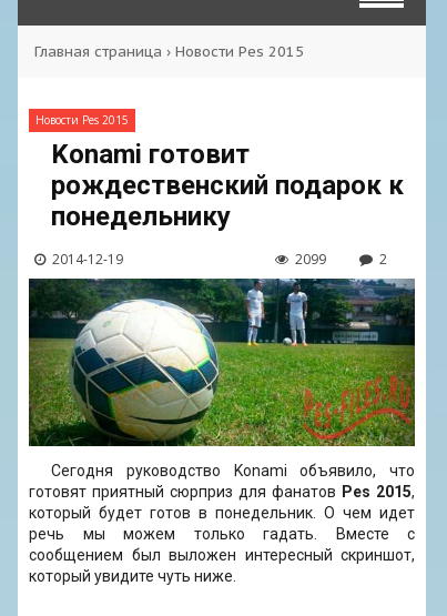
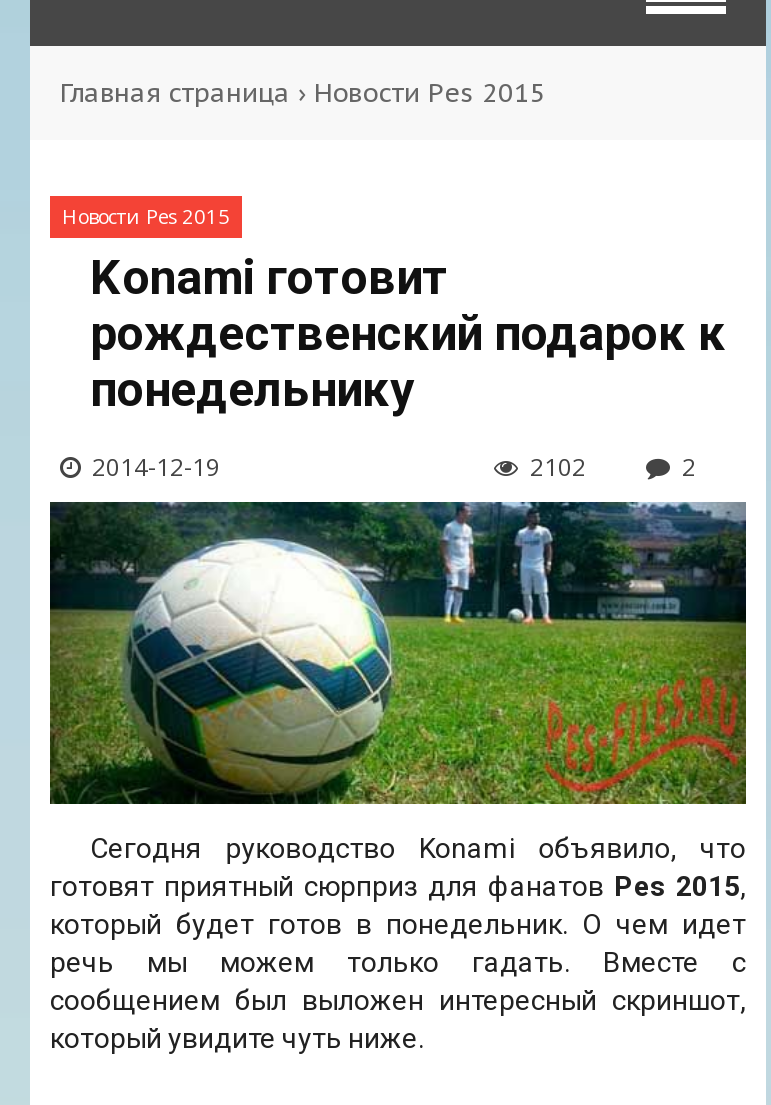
[292,250,326,269] 2099 -> [524,451,586,485] 2102

